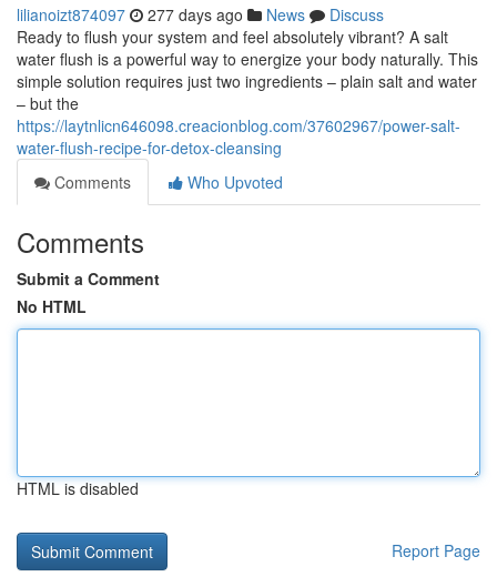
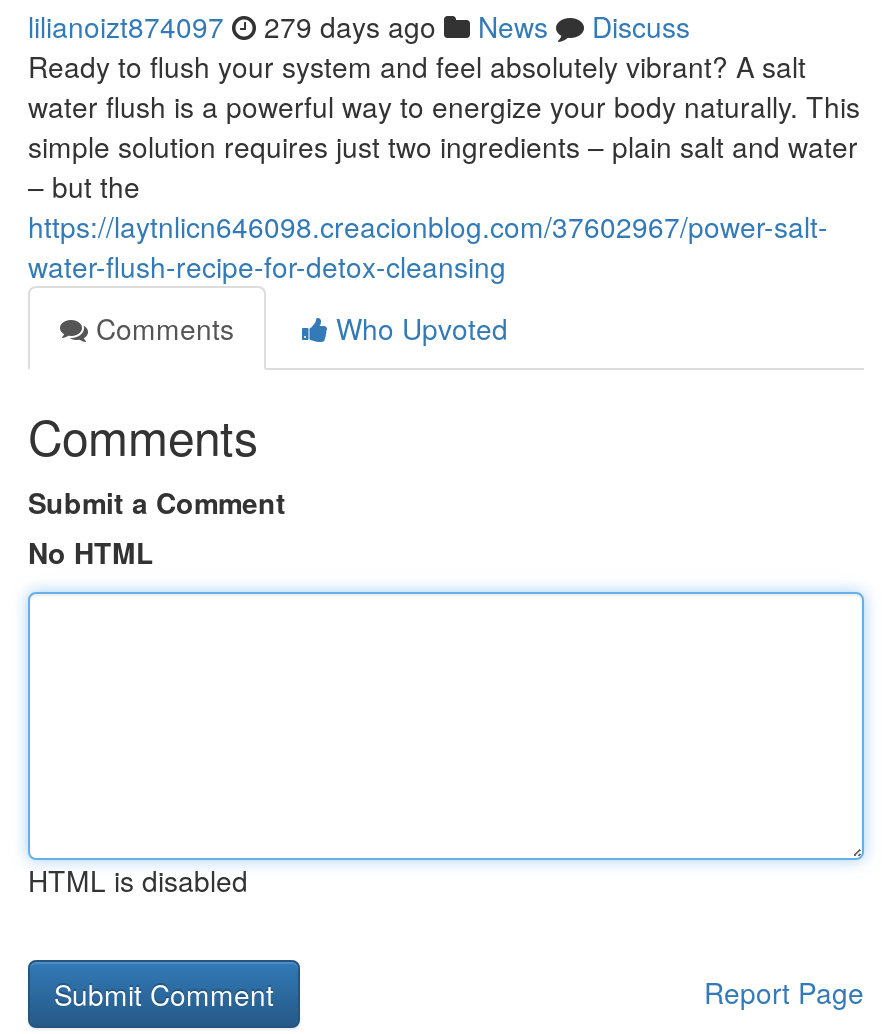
[17,3,384,26] lilianoizt874097 277 days ago News Discuss -> [28,6,690,46] lilianoizt874097 279 days ago News Discuss

